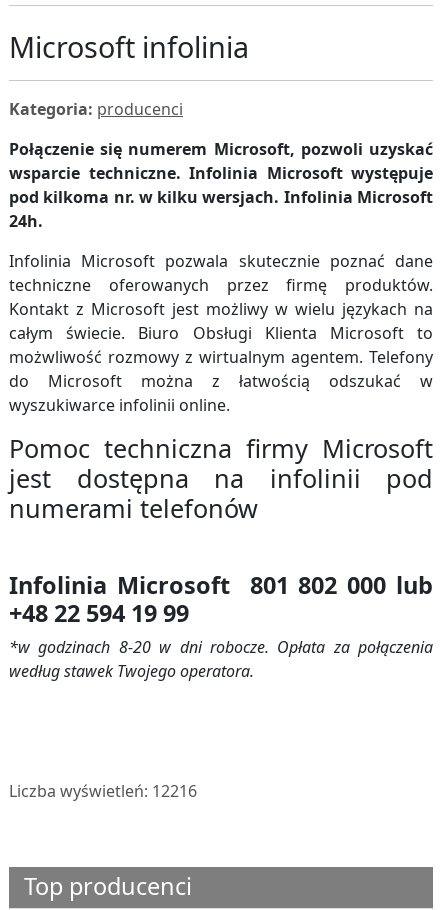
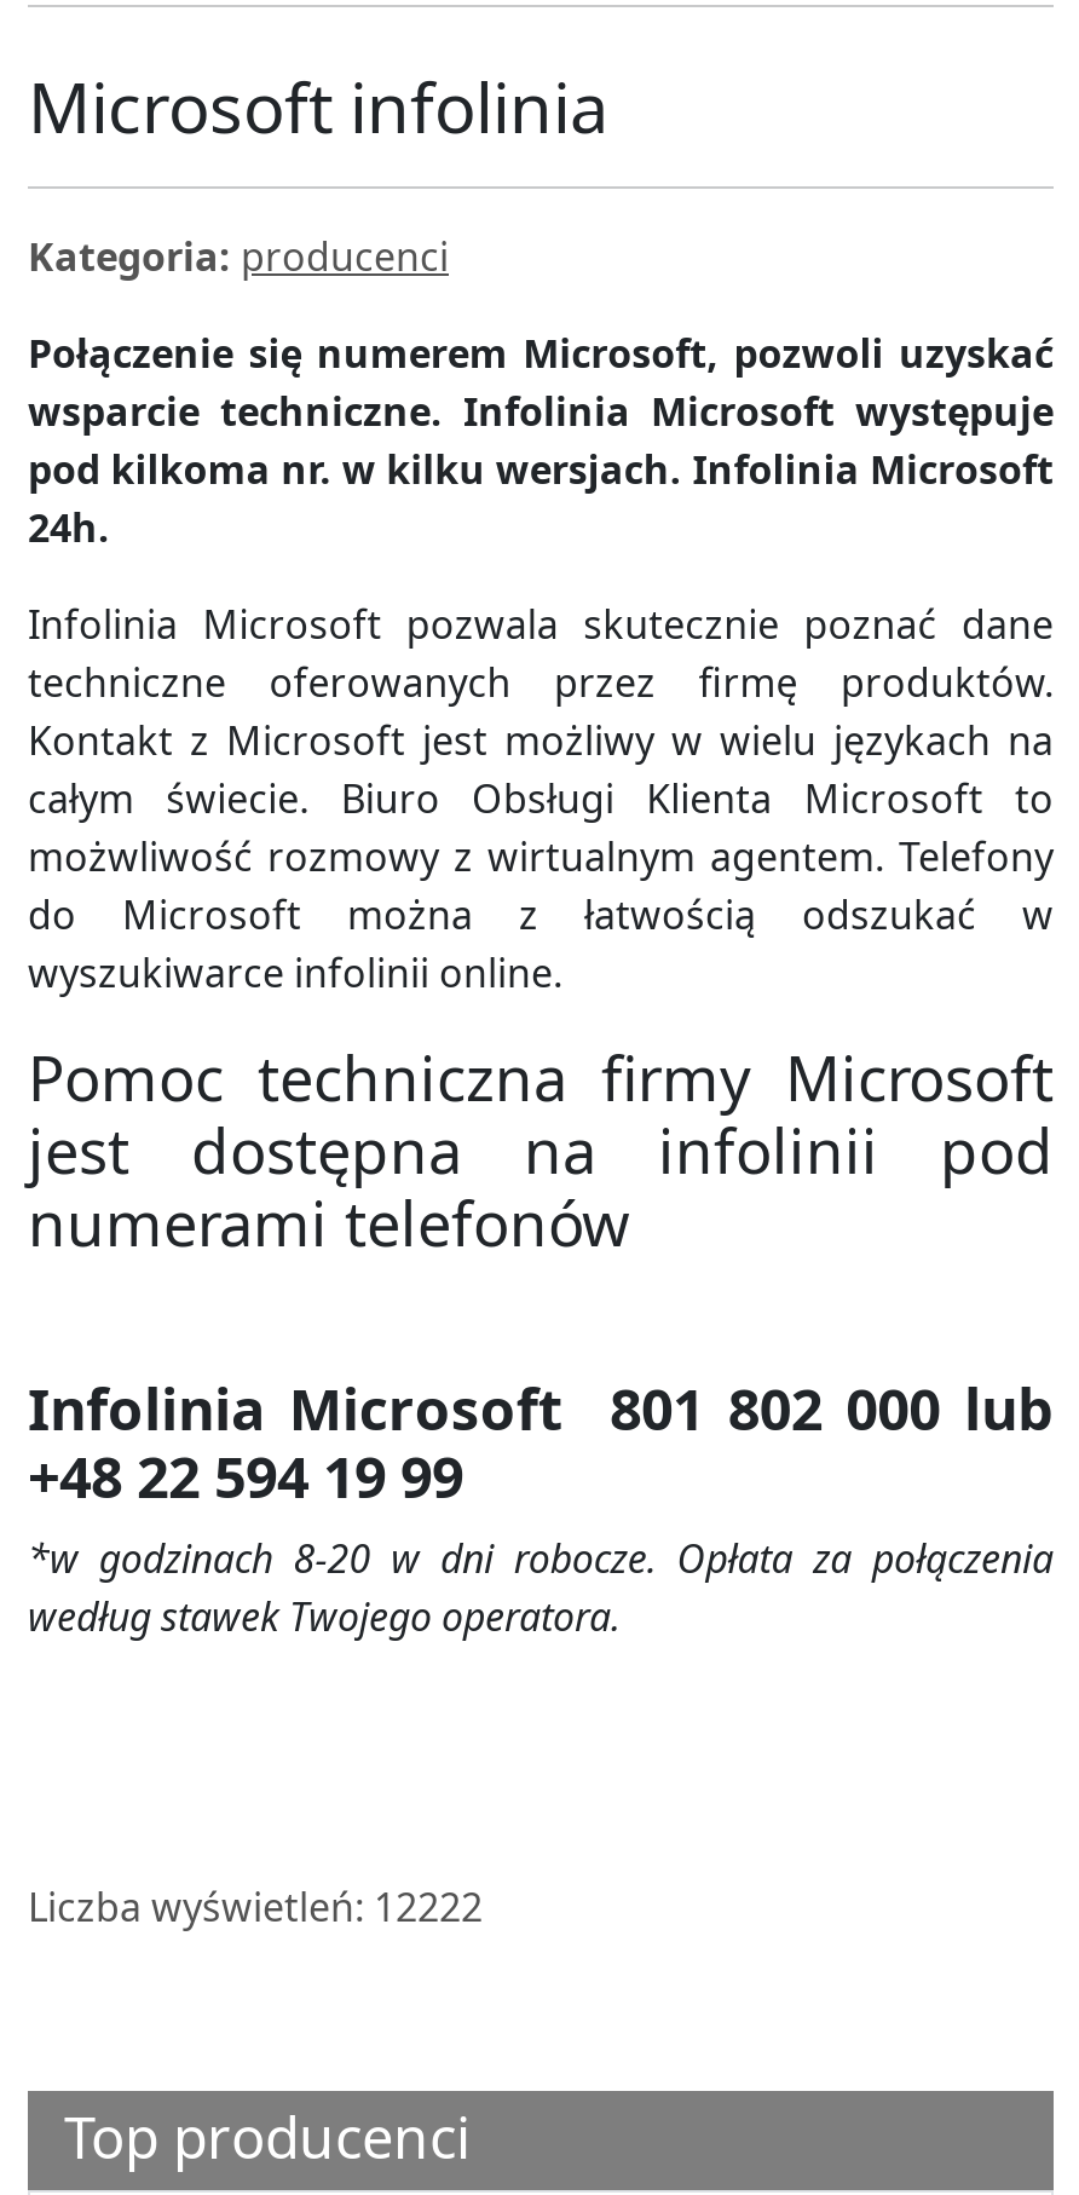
[9,779,197,801] Liczba wyświetleń: 12216 -> [28,1879,483,1932] Liczba wyświetleń: 12222

